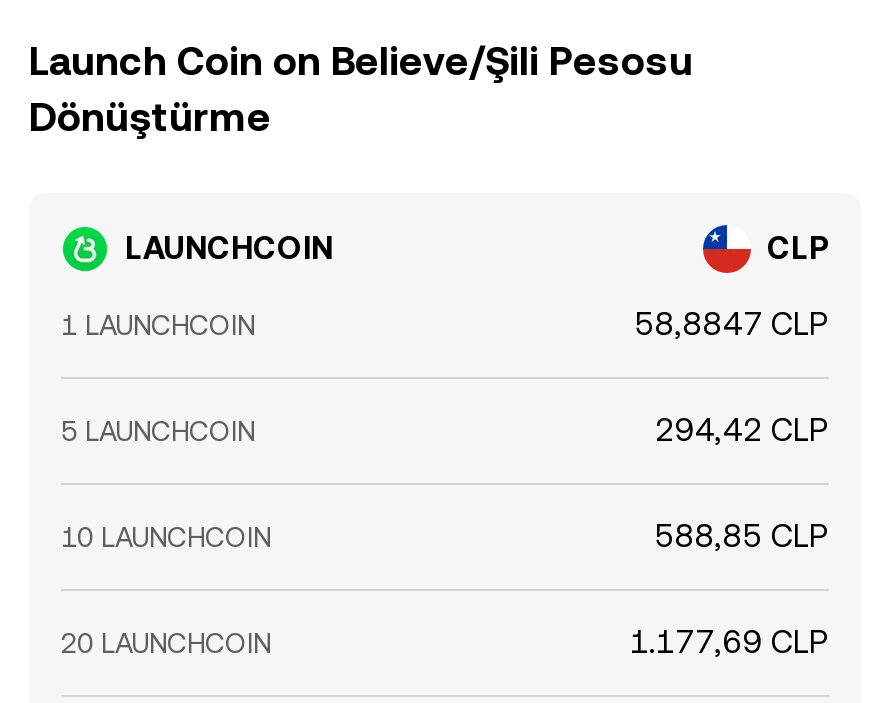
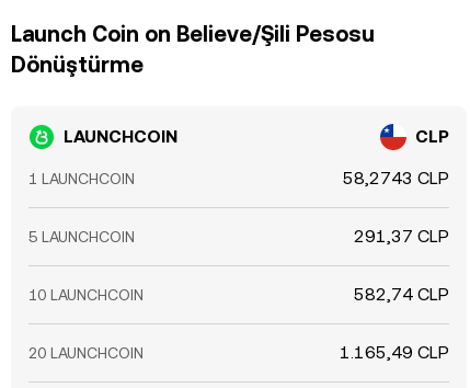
[635,305,829,343] 58,8847 CLP -> [343,168,449,189] 58,2743 CLP
[655,411,829,449] 294,42 CLP -> [354,226,449,247] 291,37 CLP
[655,517,829,555] 588,85 CLP -> [354,284,449,305] 582,74 CLP
[629,623,829,661] 1.177,69 CLP -> [340,342,449,363] 1.165,49 CLP

